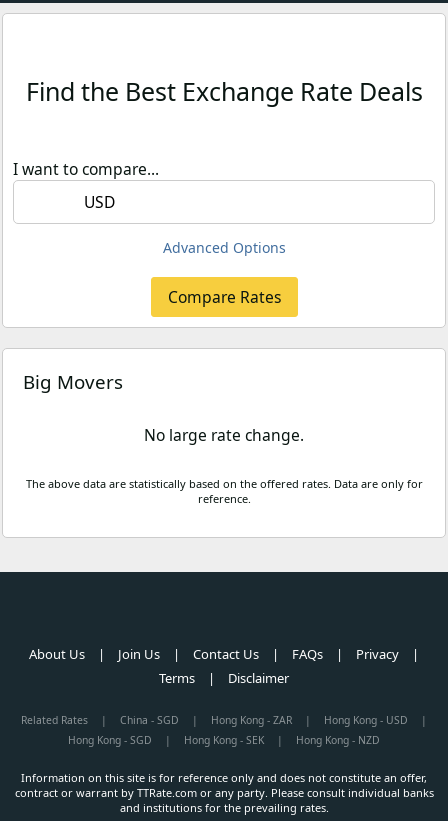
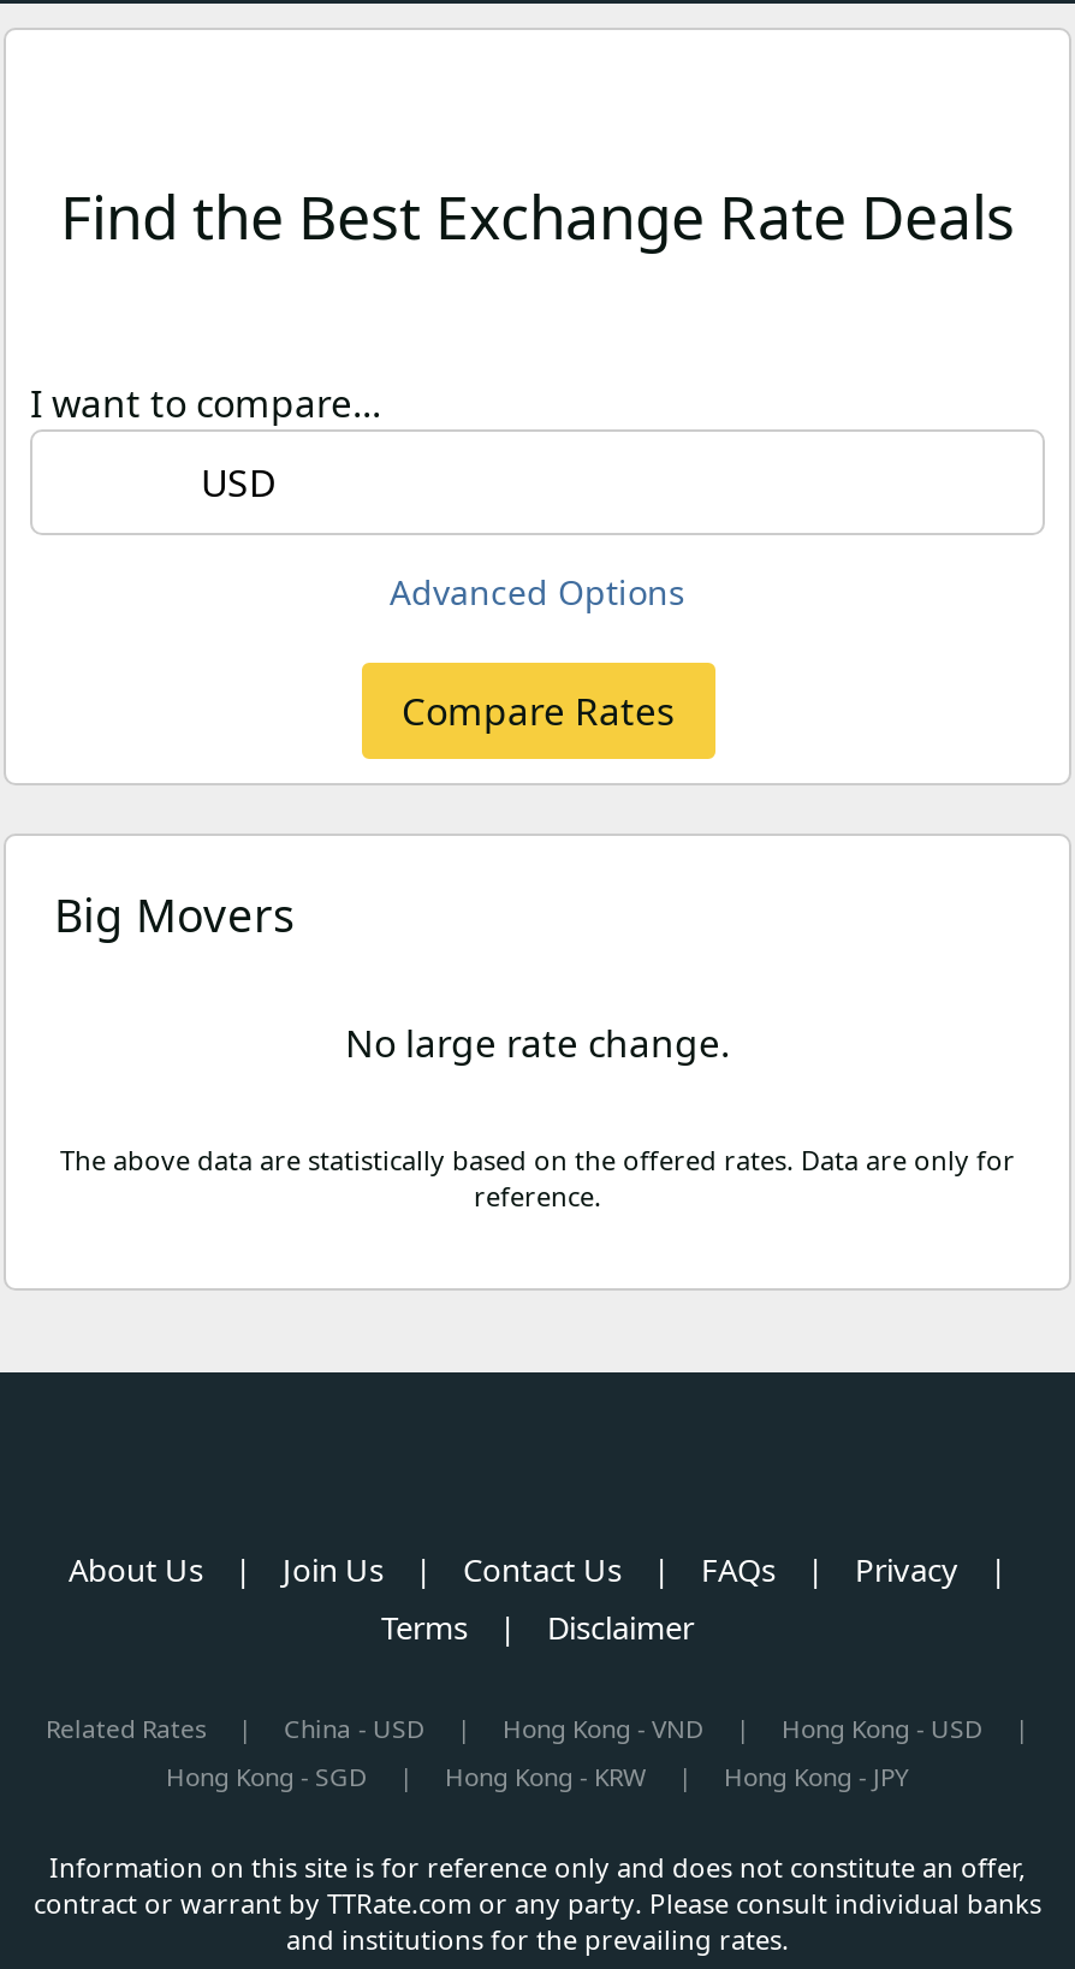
[120,713,179,727] China - SGD -> [284,1712,426,1745] China - USD
[211,713,292,727] Hong Kong - ZAR -> [503,1712,705,1745] Hong Kong - VND
[184,733,264,747] Hong Kong - SEK -> [445,1760,647,1793] Hong Kong - KRW
[296,733,380,747] Hong Kong - NZD -> [724,1760,909,1793] Hong Kong - JPY

